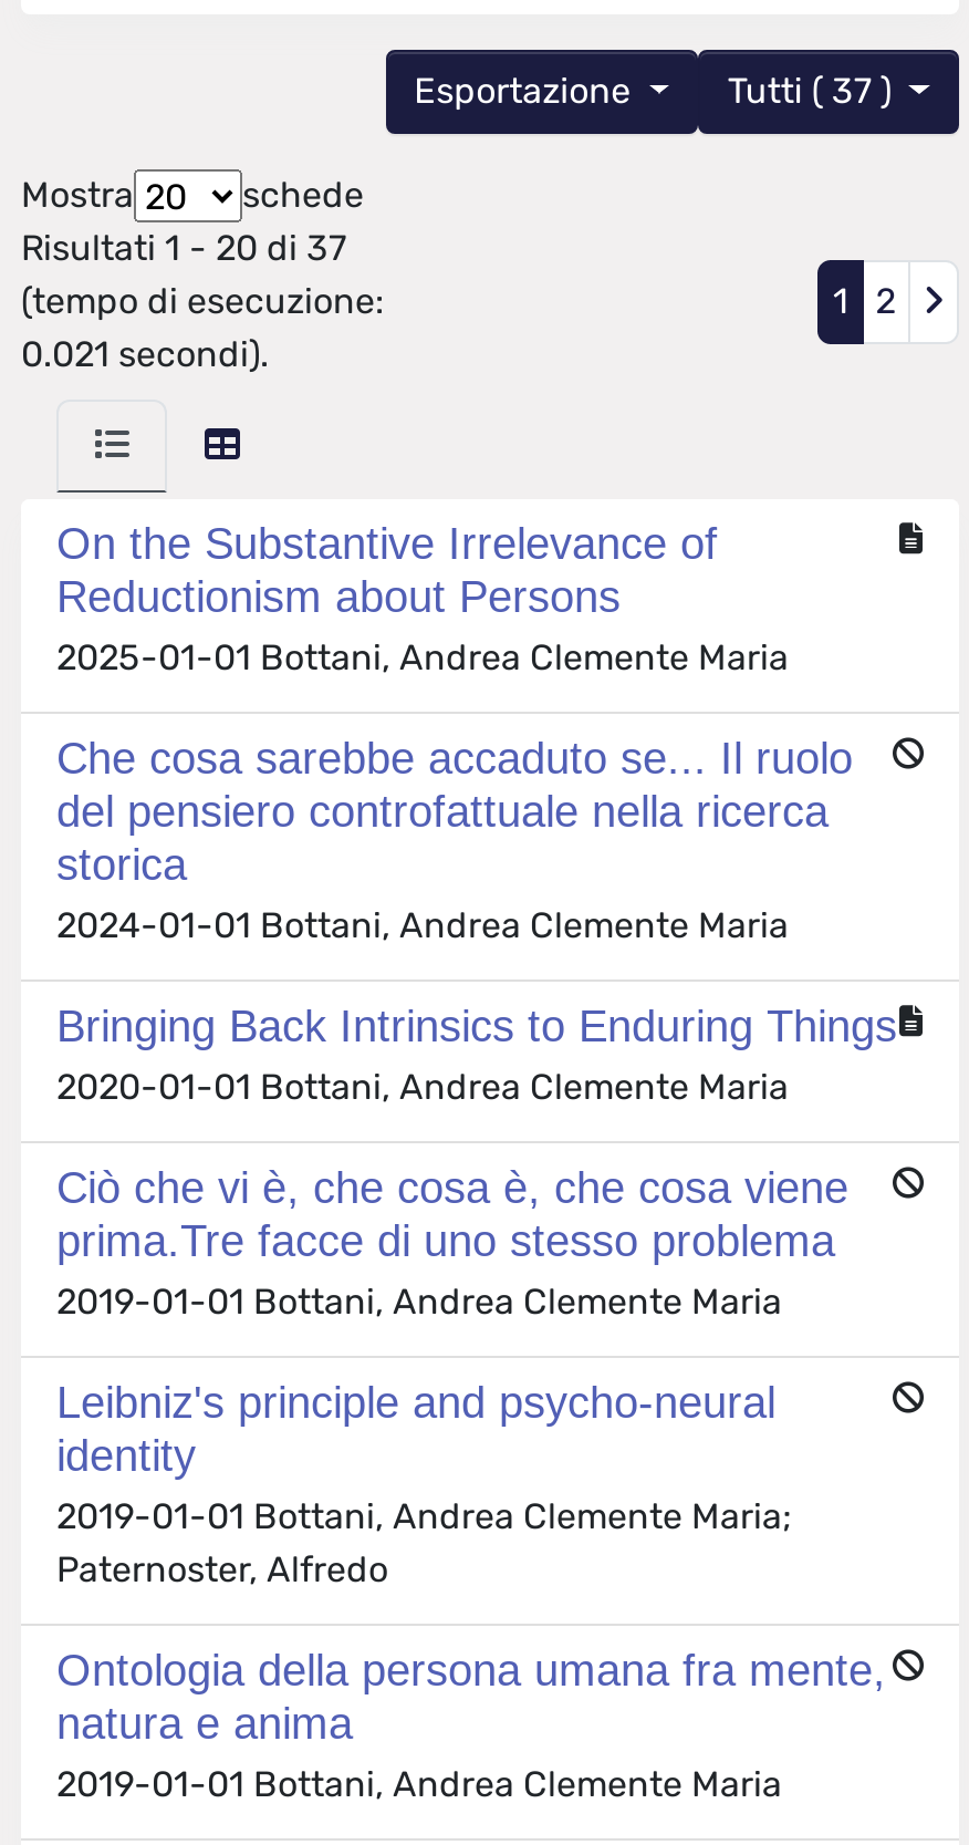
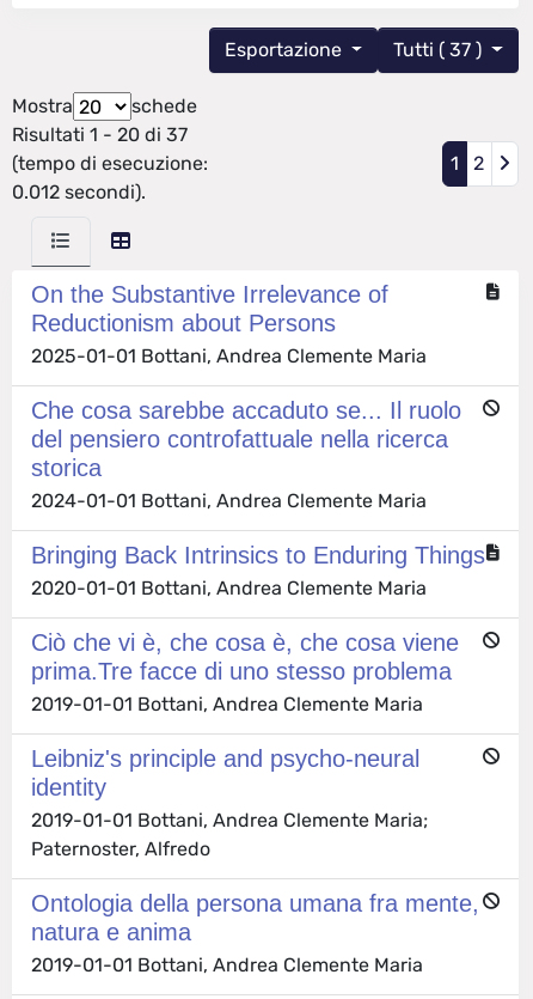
[21,334,269,376] 0.021 secondi). -> [12,181,146,204] 0.012 secondi).

